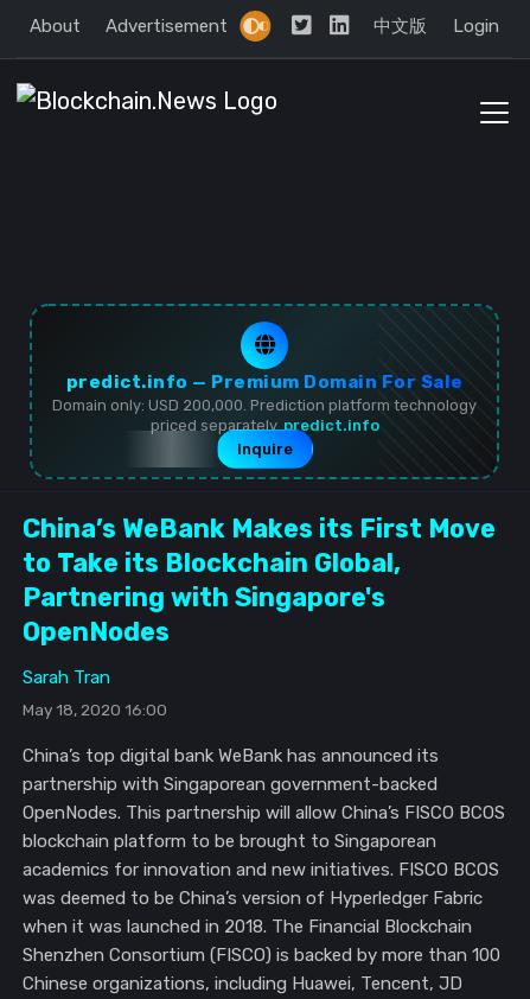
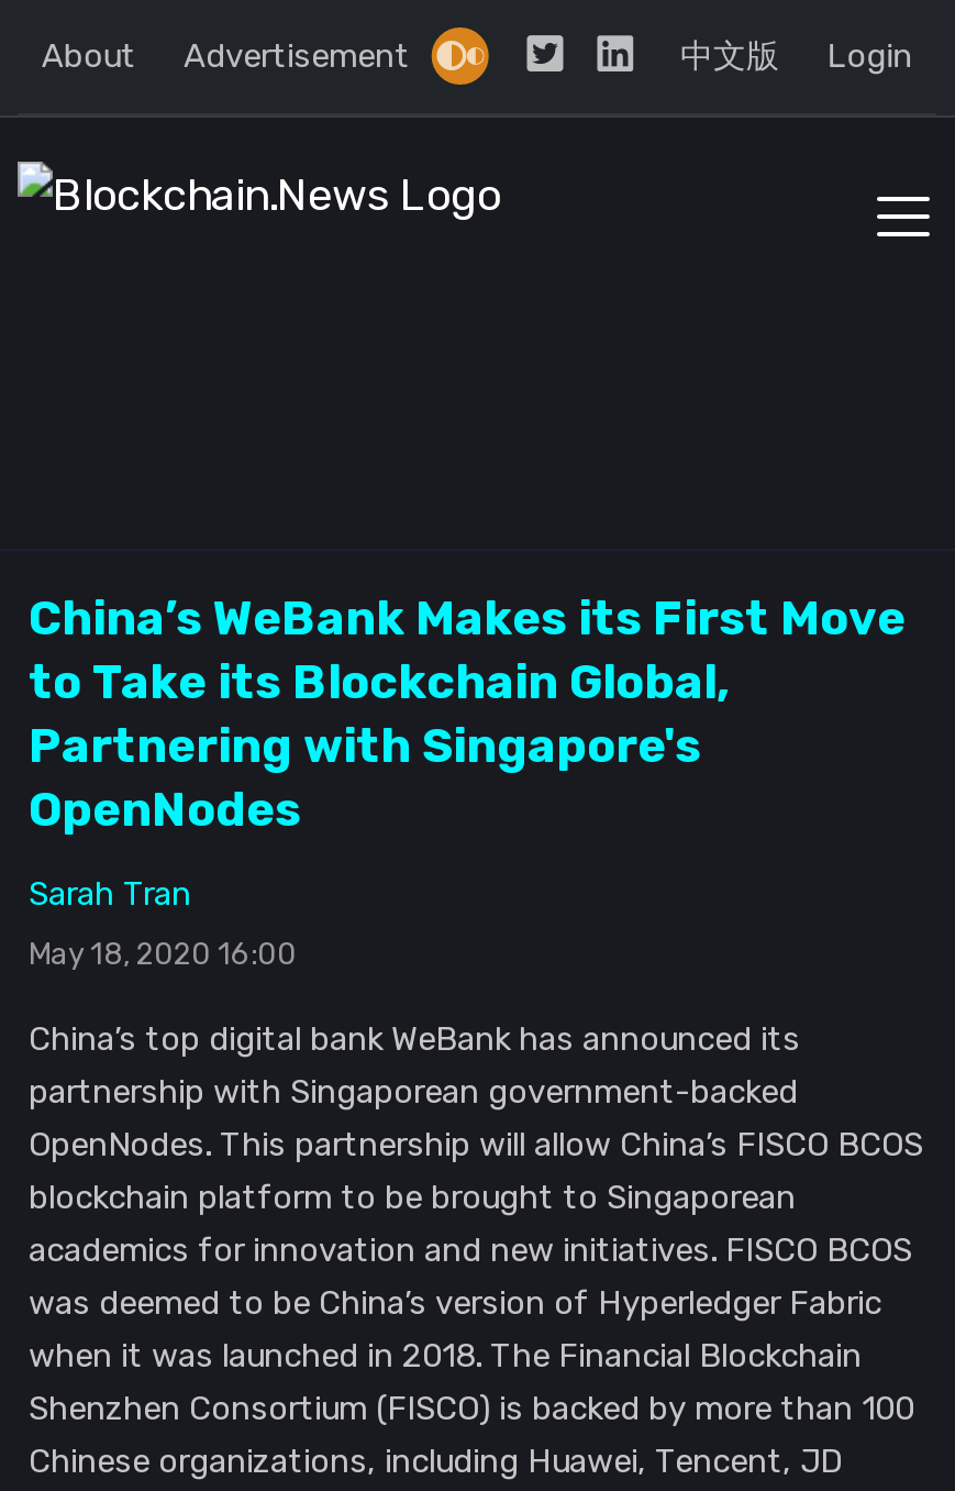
[30,303,499,481] [image] | predict.info — Premium Domain For Sale | Domain only: USD 200,000. Prediction platform technology | priced separately. predict.info | Inquire -> none

